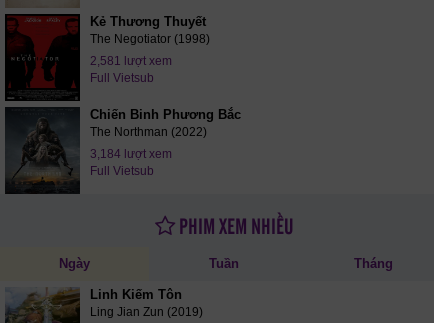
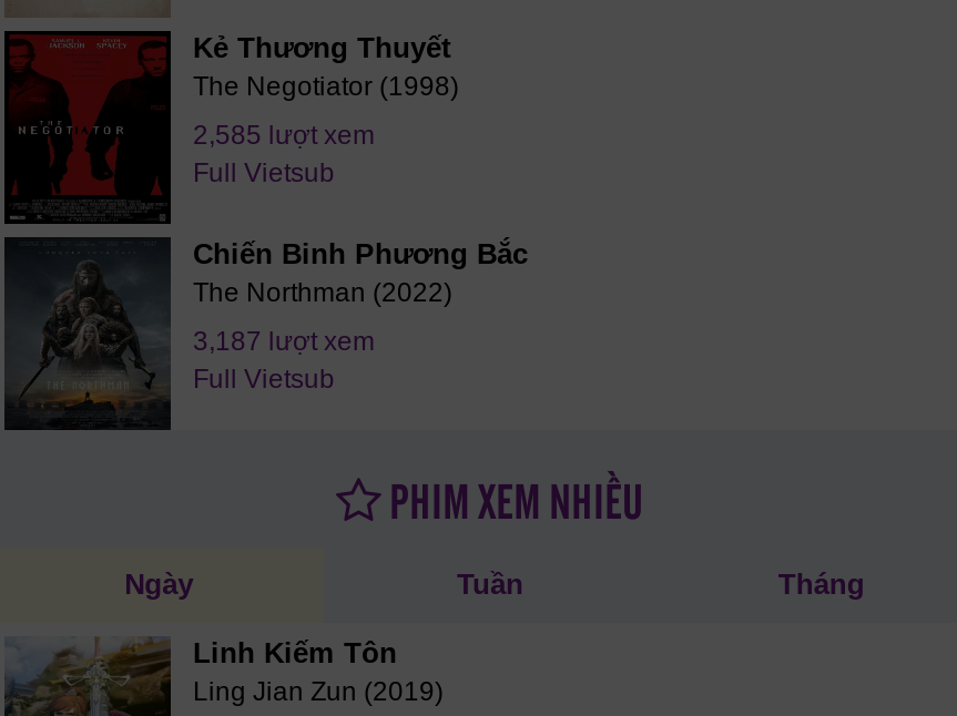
[90,54,172,68] 2,581 lượt xem -> [193,120,375,151] 2,585 lượt xem
[90,147,172,161] 3,184 lượt xem -> [193,326,375,357] 3,187 lượt xem

